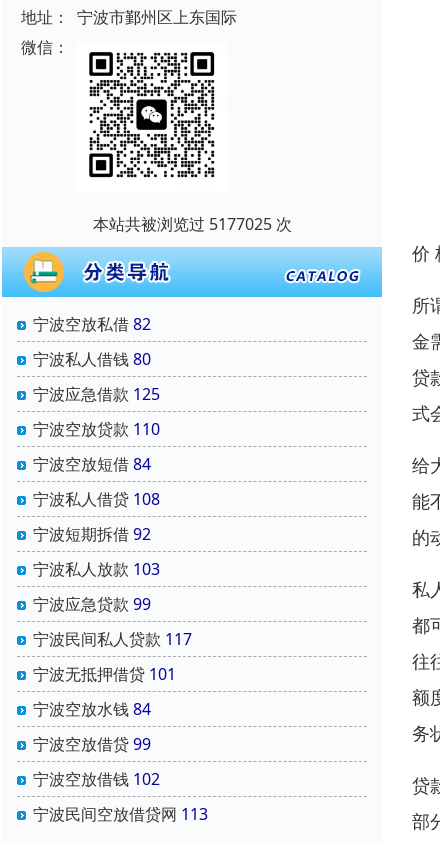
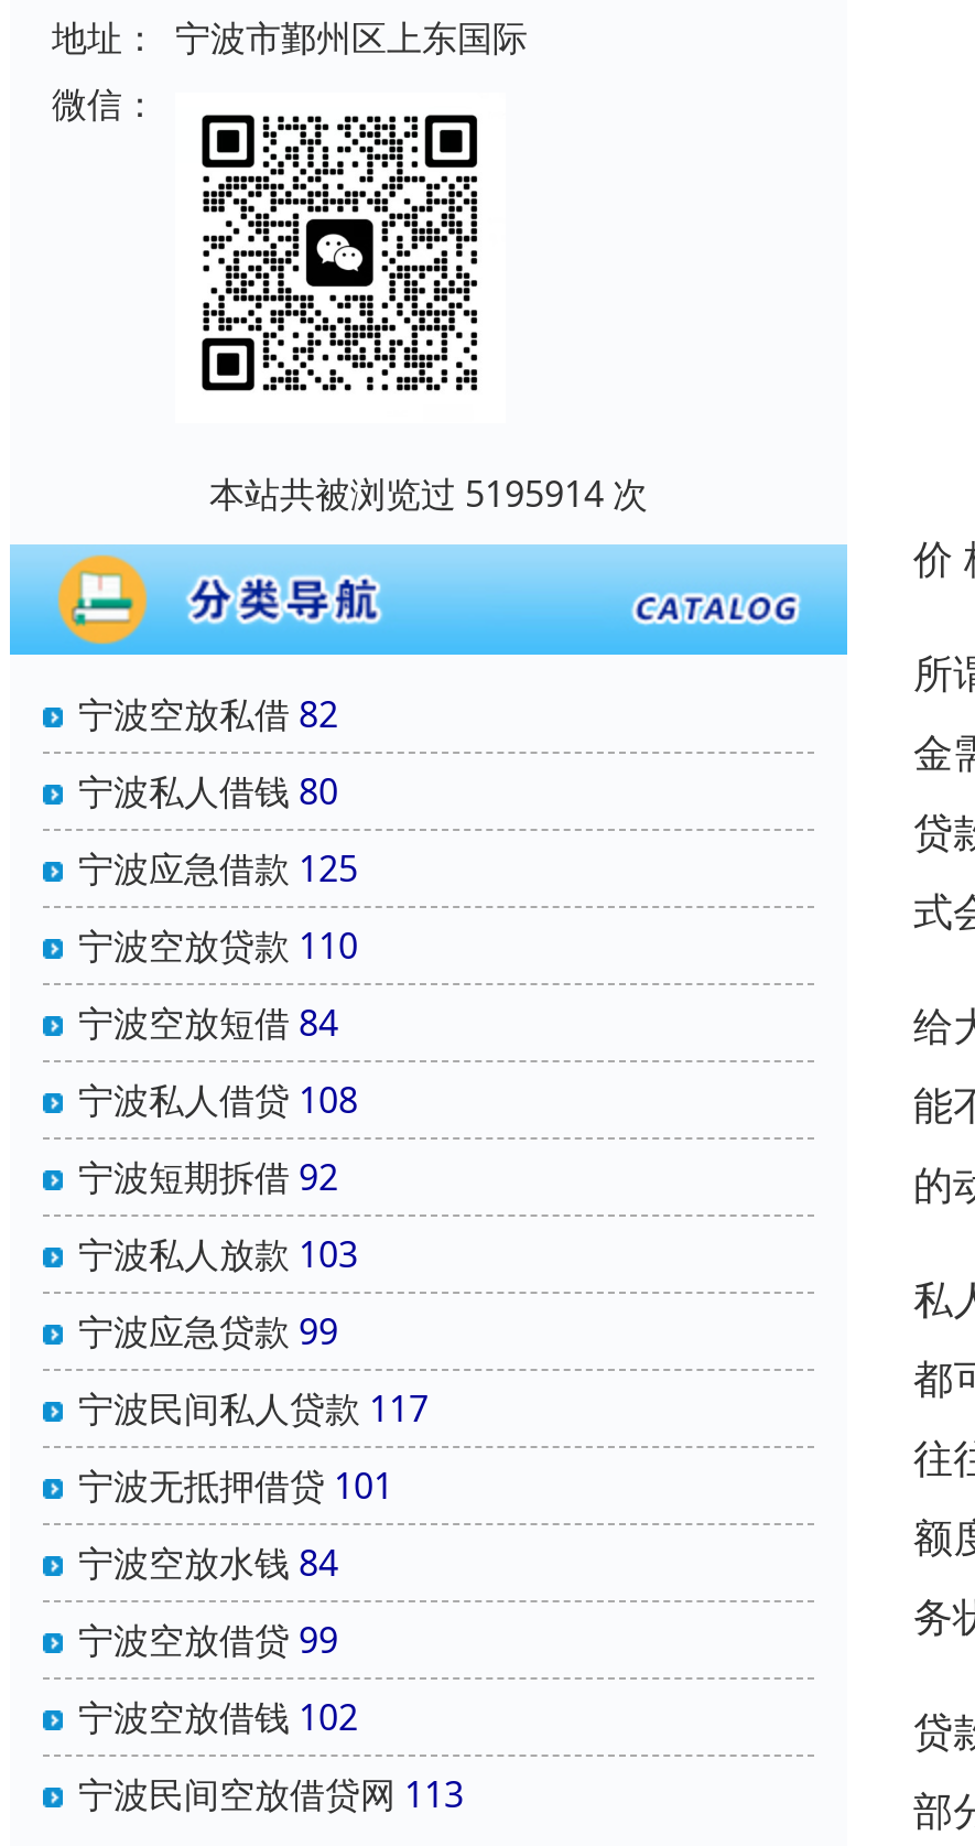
[92,213,291,235] 本站共被浏览过 5177025 次 -> [209,470,648,518] 本站共被浏览过 5195914 次

